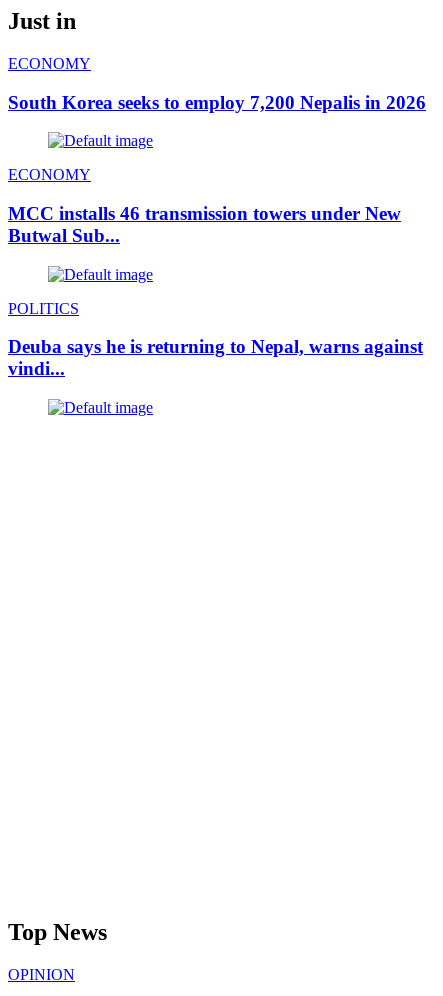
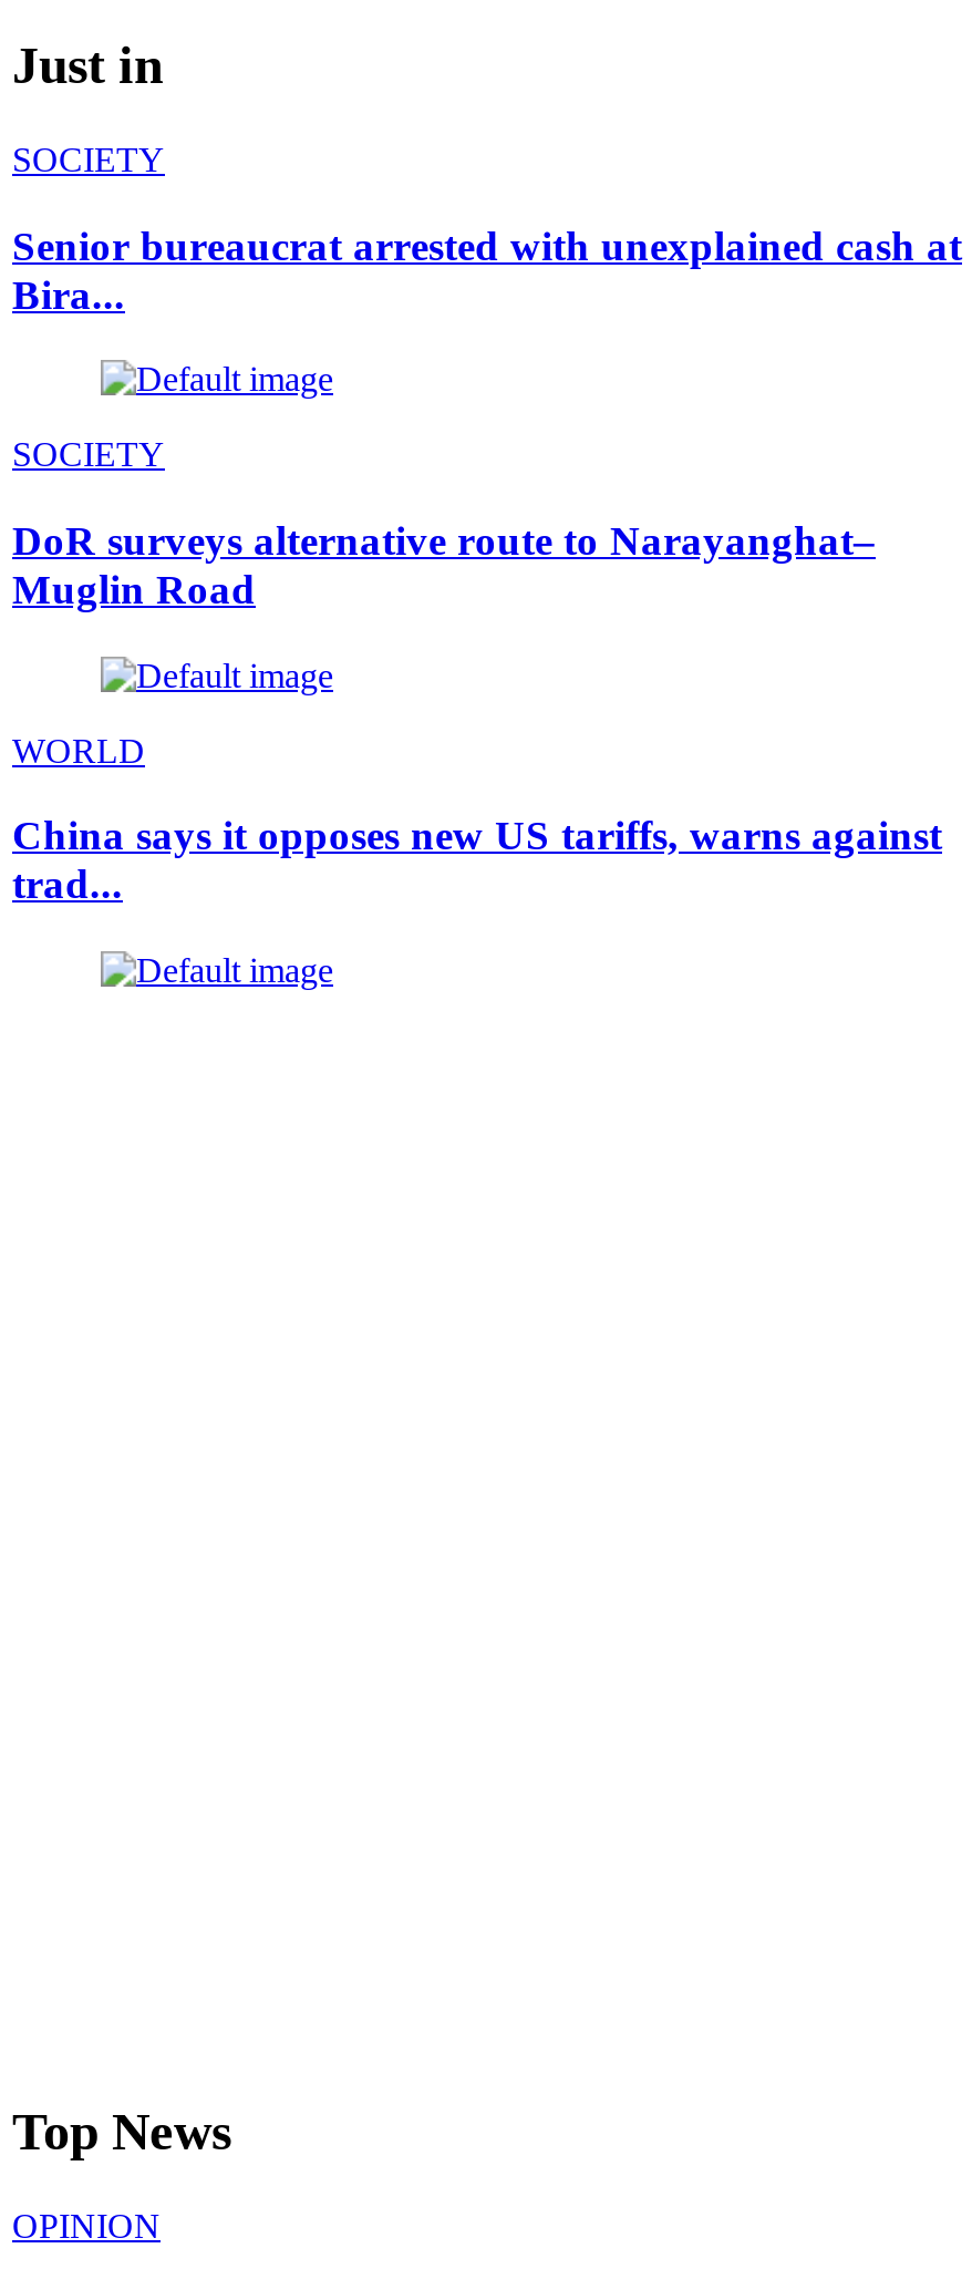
[8,55,91,72] ECONOMY -> [12,140,165,178] SOCIETY
[8,92,426,113] South Korea seeks to employ 7,200 Nepalis in 2026 -> [12,222,962,317] Senior bureaucrat arrested with unexplained cash at | Bira...
[8,166,91,183] ECONOMY -> [12,436,165,474] SOCIETY
[8,203,401,246] MCC installs 46 transmission towers under New | Butwal Sub... -> [12,517,876,612] DoR surveys alternative route to Narayanghat– | Muglin Road
[8,300,79,317] POLITICS -> [12,732,145,769] WORLD
[8,336,423,379] Deuba says he is returning to Nepal, warns against | vindi... -> [12,813,942,908] China says it opposes new US tariffs, warns against | trad...

